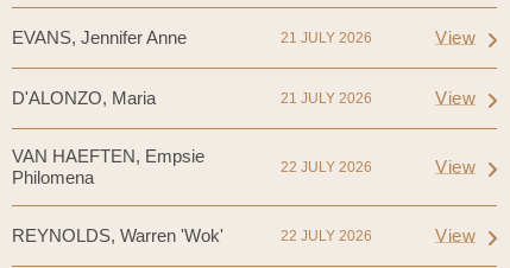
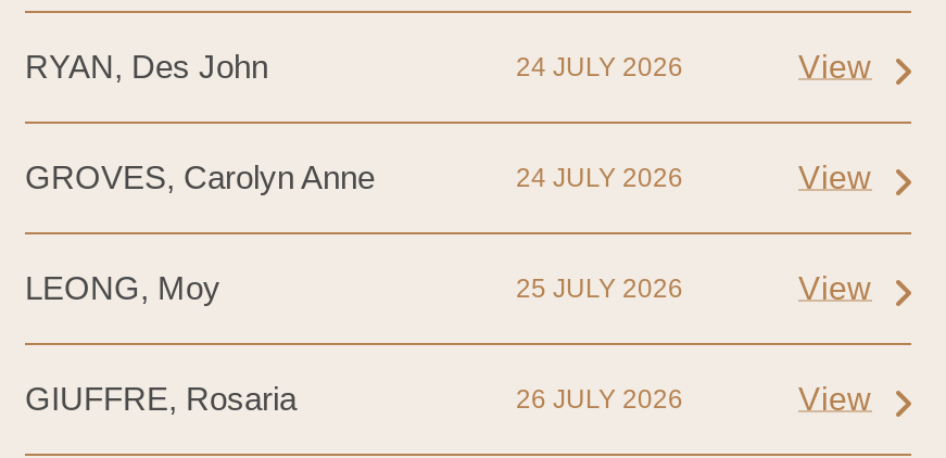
[12,27,372,47] EVANS, Jennifer Anne | 21 JULY 2026 -> [25,48,683,85] RYAN, Des John | 24 JULY 2026
[12,88,372,108] D'ALONZO, Maria | 21 JULY 2026 -> [25,158,683,195] GROVES, Carolyn Anne | 24 JULY 2026
[12,146,372,187] VAN HAEFTEN, Empsie | Philomena | 22 JULY 2026 -> [25,269,683,306] LEONG, Moy | 25 JULY 2026
[12,225,372,245] REYNOLDS, Warren 'Wok' | 22 JULY 2026 -> [25,380,683,417] GIUFFRE, Rosaria | 26 JULY 2026

